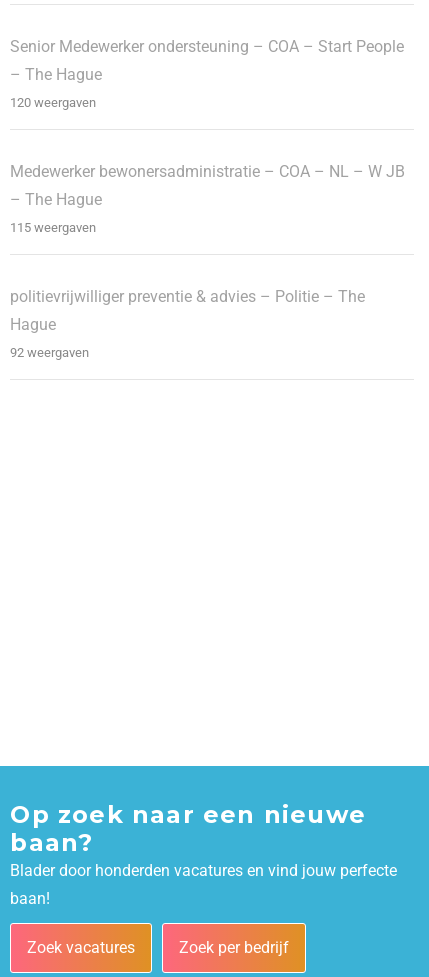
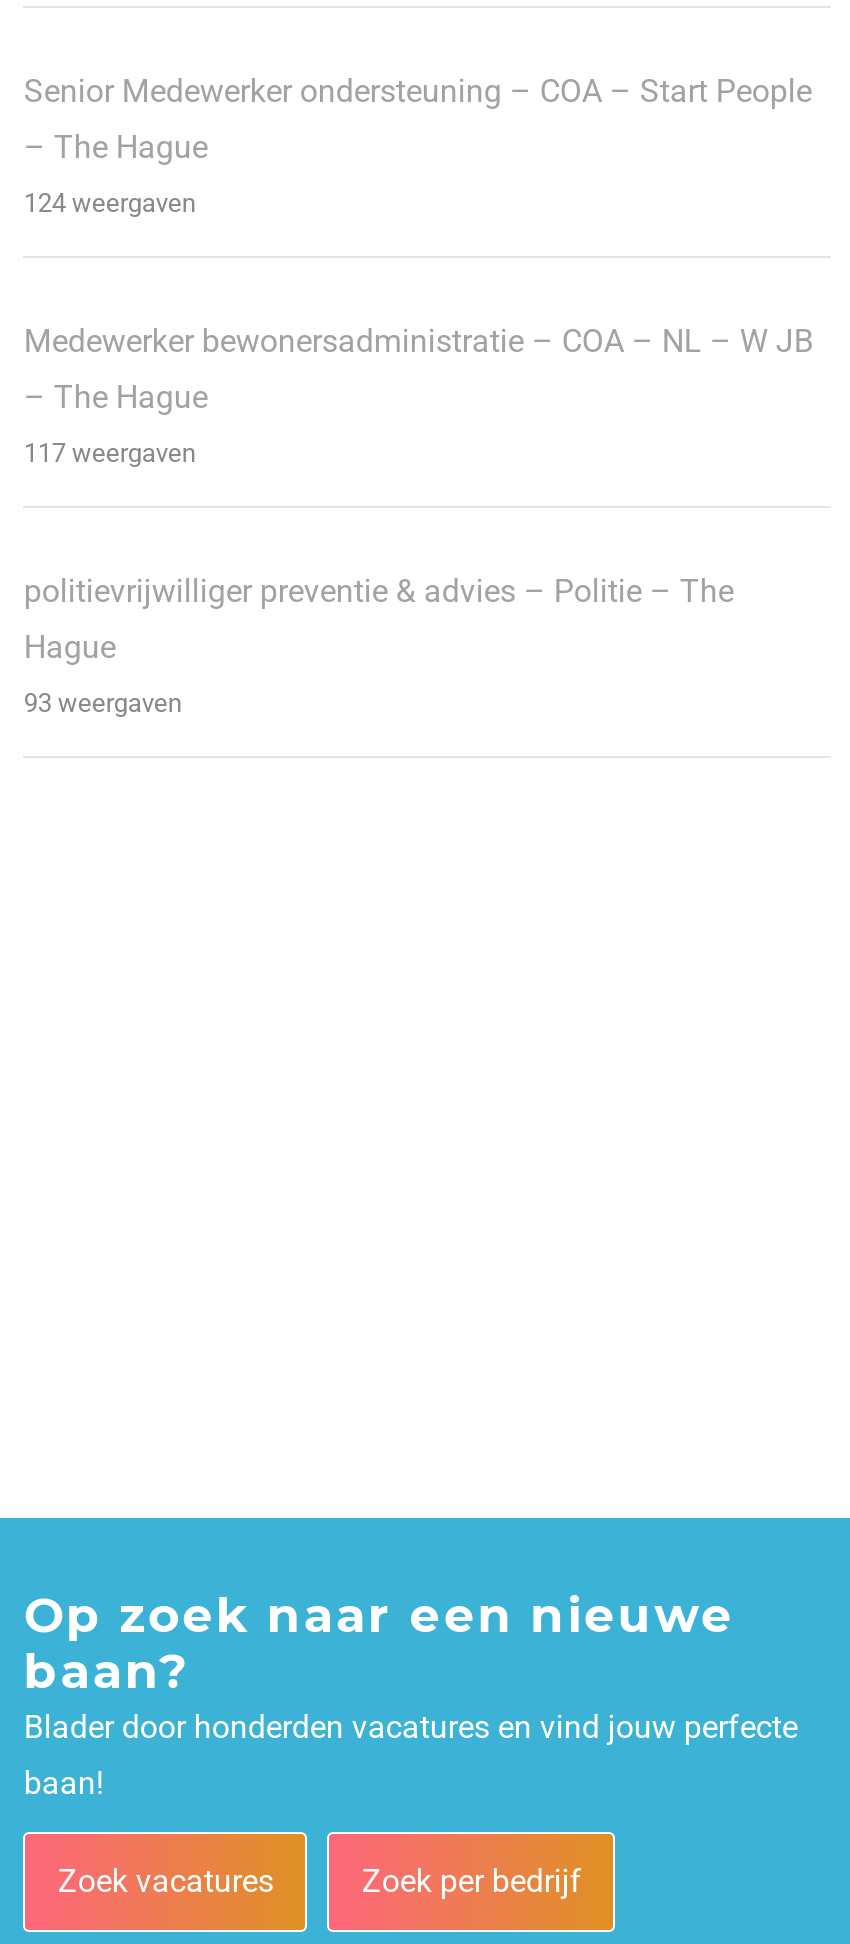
[10,95,96,110] 120 weergaven -> [24,189,196,219] 124 weergaven
[10,220,96,235] 115 weergaven -> [24,439,196,469] 117 weergaven
[10,345,89,360] 92 weergaven -> [24,689,182,719] 93 weergaven

